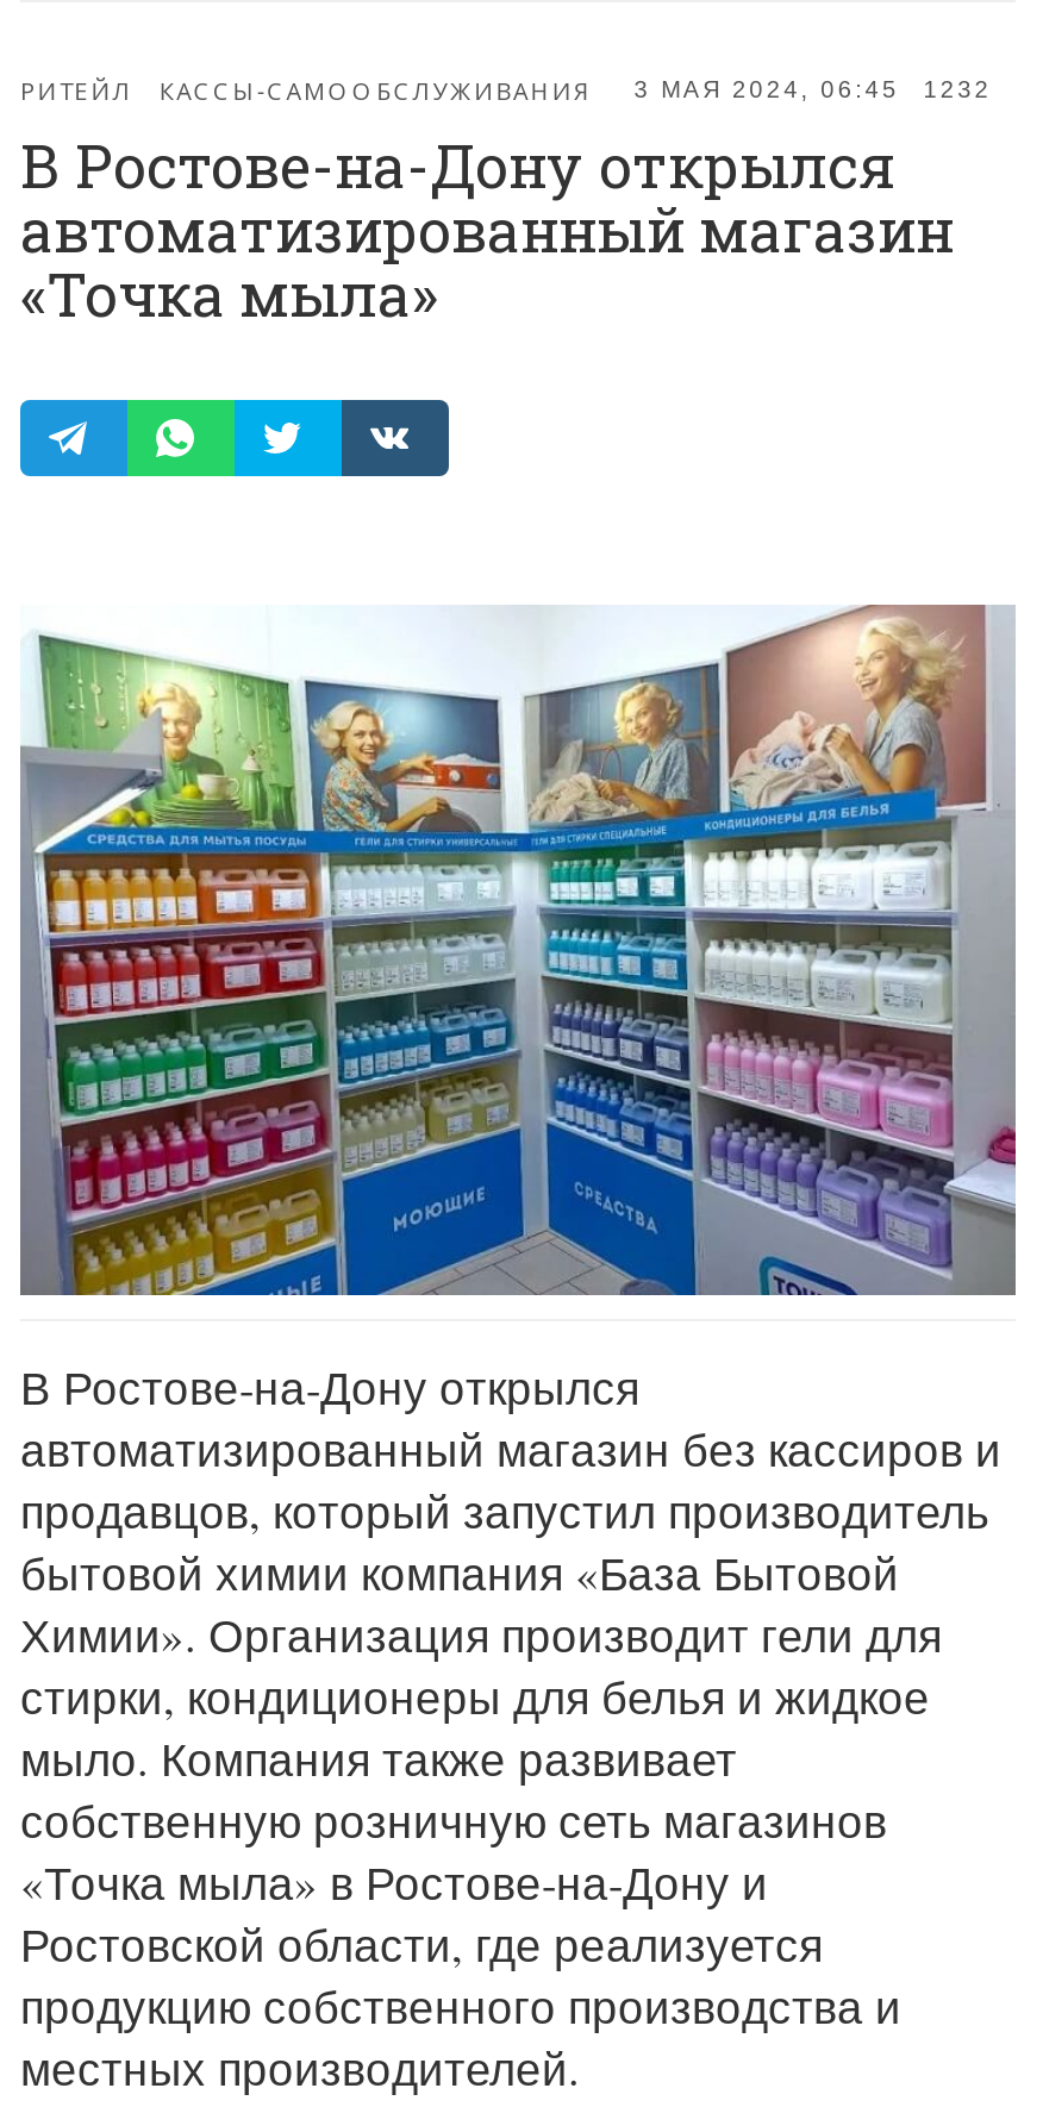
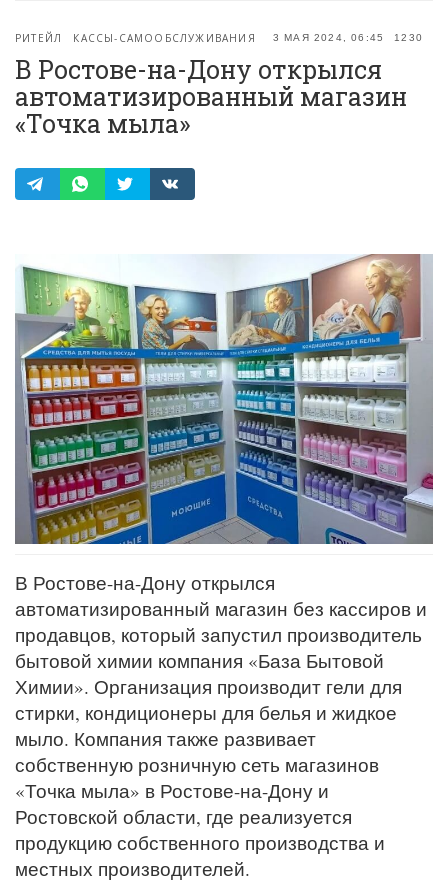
[20,74,992,107] РИТЕЙЛ КАССЫ-САМООБСЛУЖИВАНИЯ 3 МАЯ 2024, 06:45 1232 -> [15,31,423,45] РИТЕЙЛ КАССЫ-САМООБСЛУЖИВАНИЯ 3 МАЯ 2024, 06:45 1230

